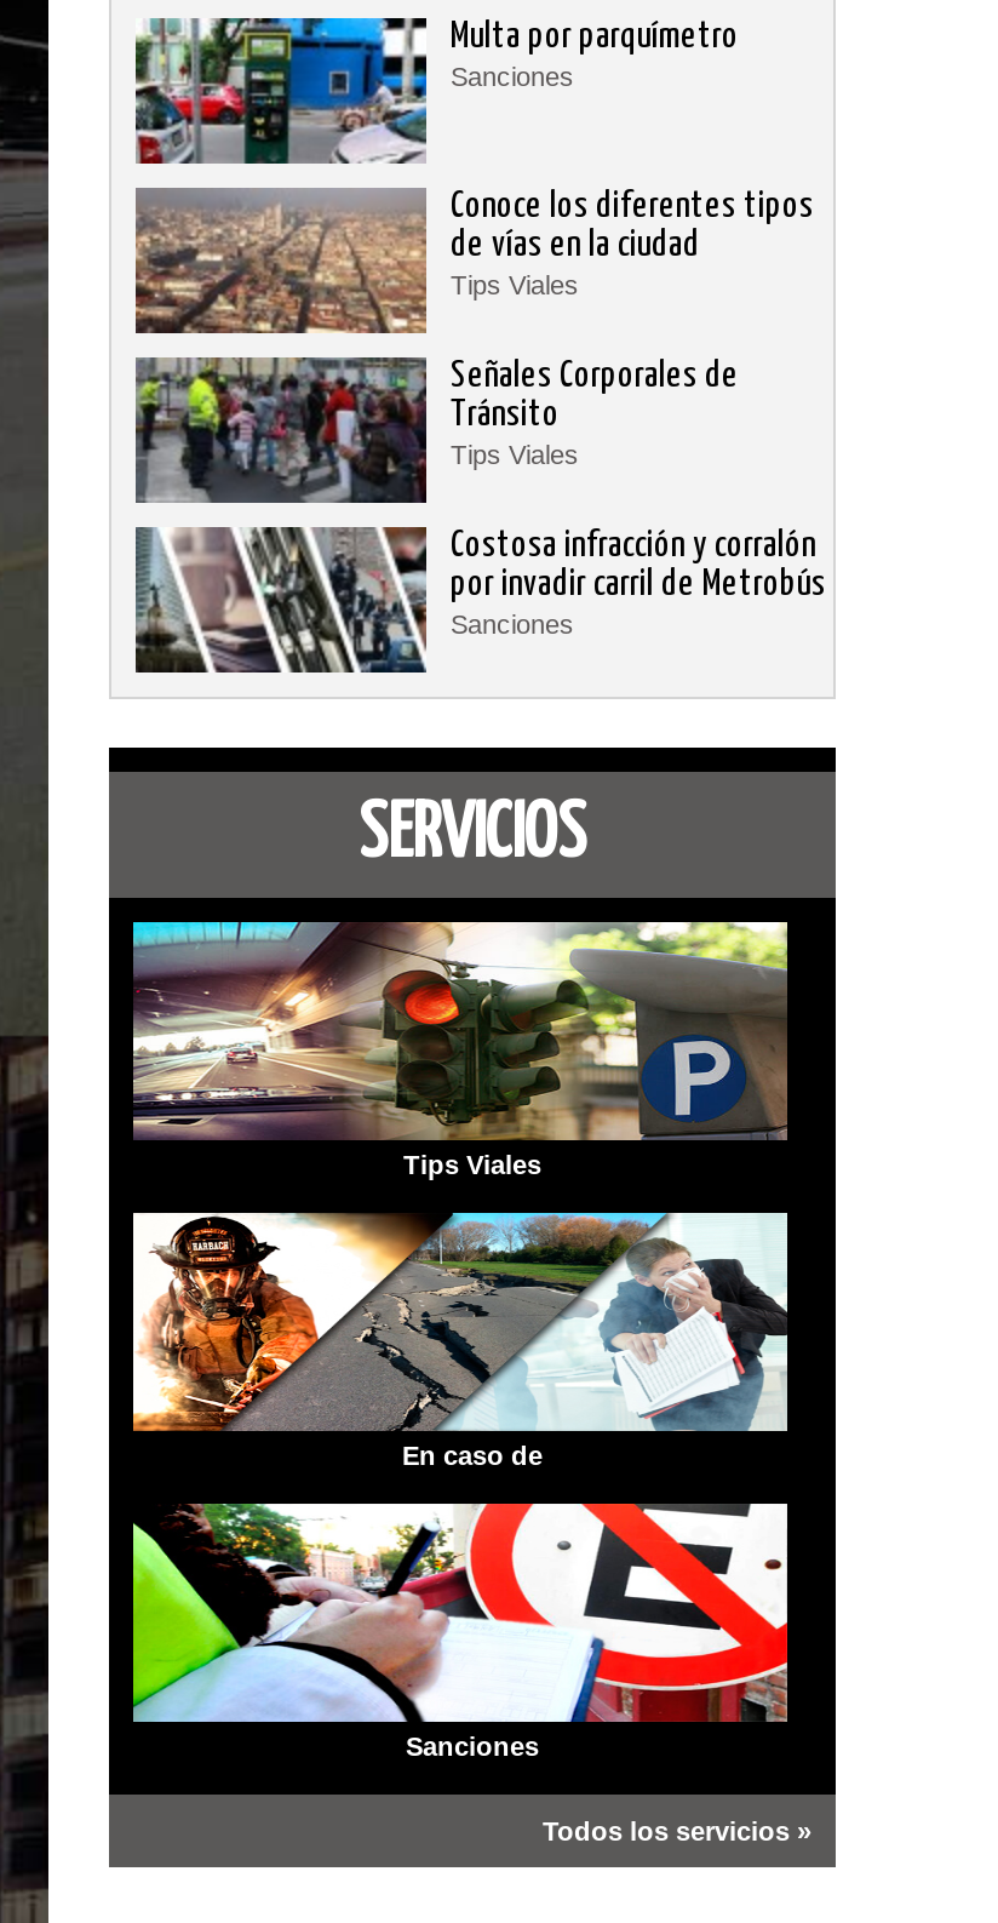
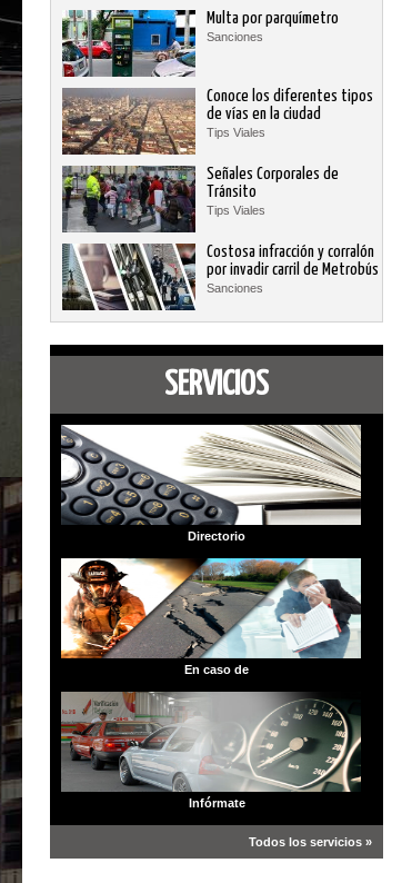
[131,920,790,1179] [image] | Tips Viales -> [60,424,362,543] [image] | Directorio
[131,1501,790,1761] [image] | Sanciones -> [60,691,362,810] [image] | Infórmate

